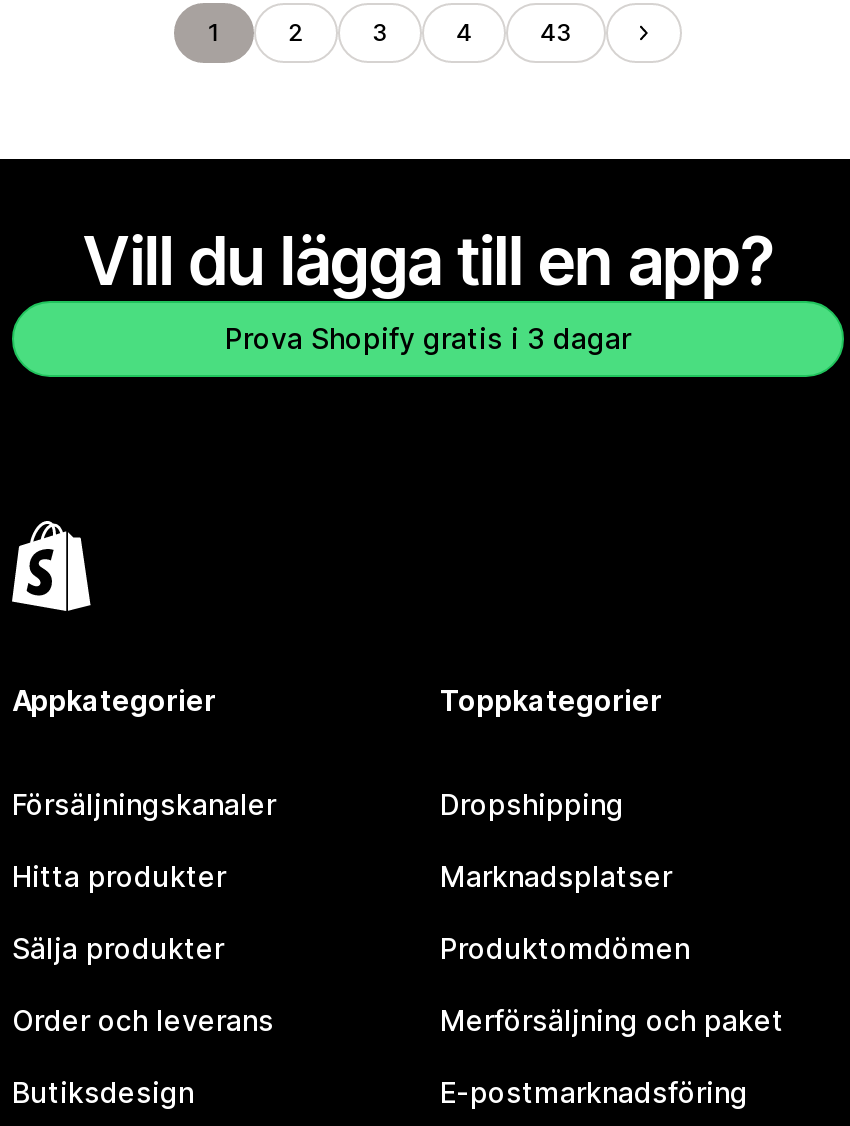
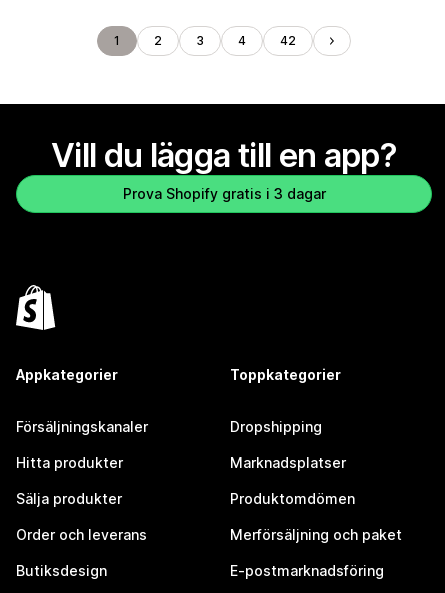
[540,17,572,47] 43 -> [280,33,296,48] 42

